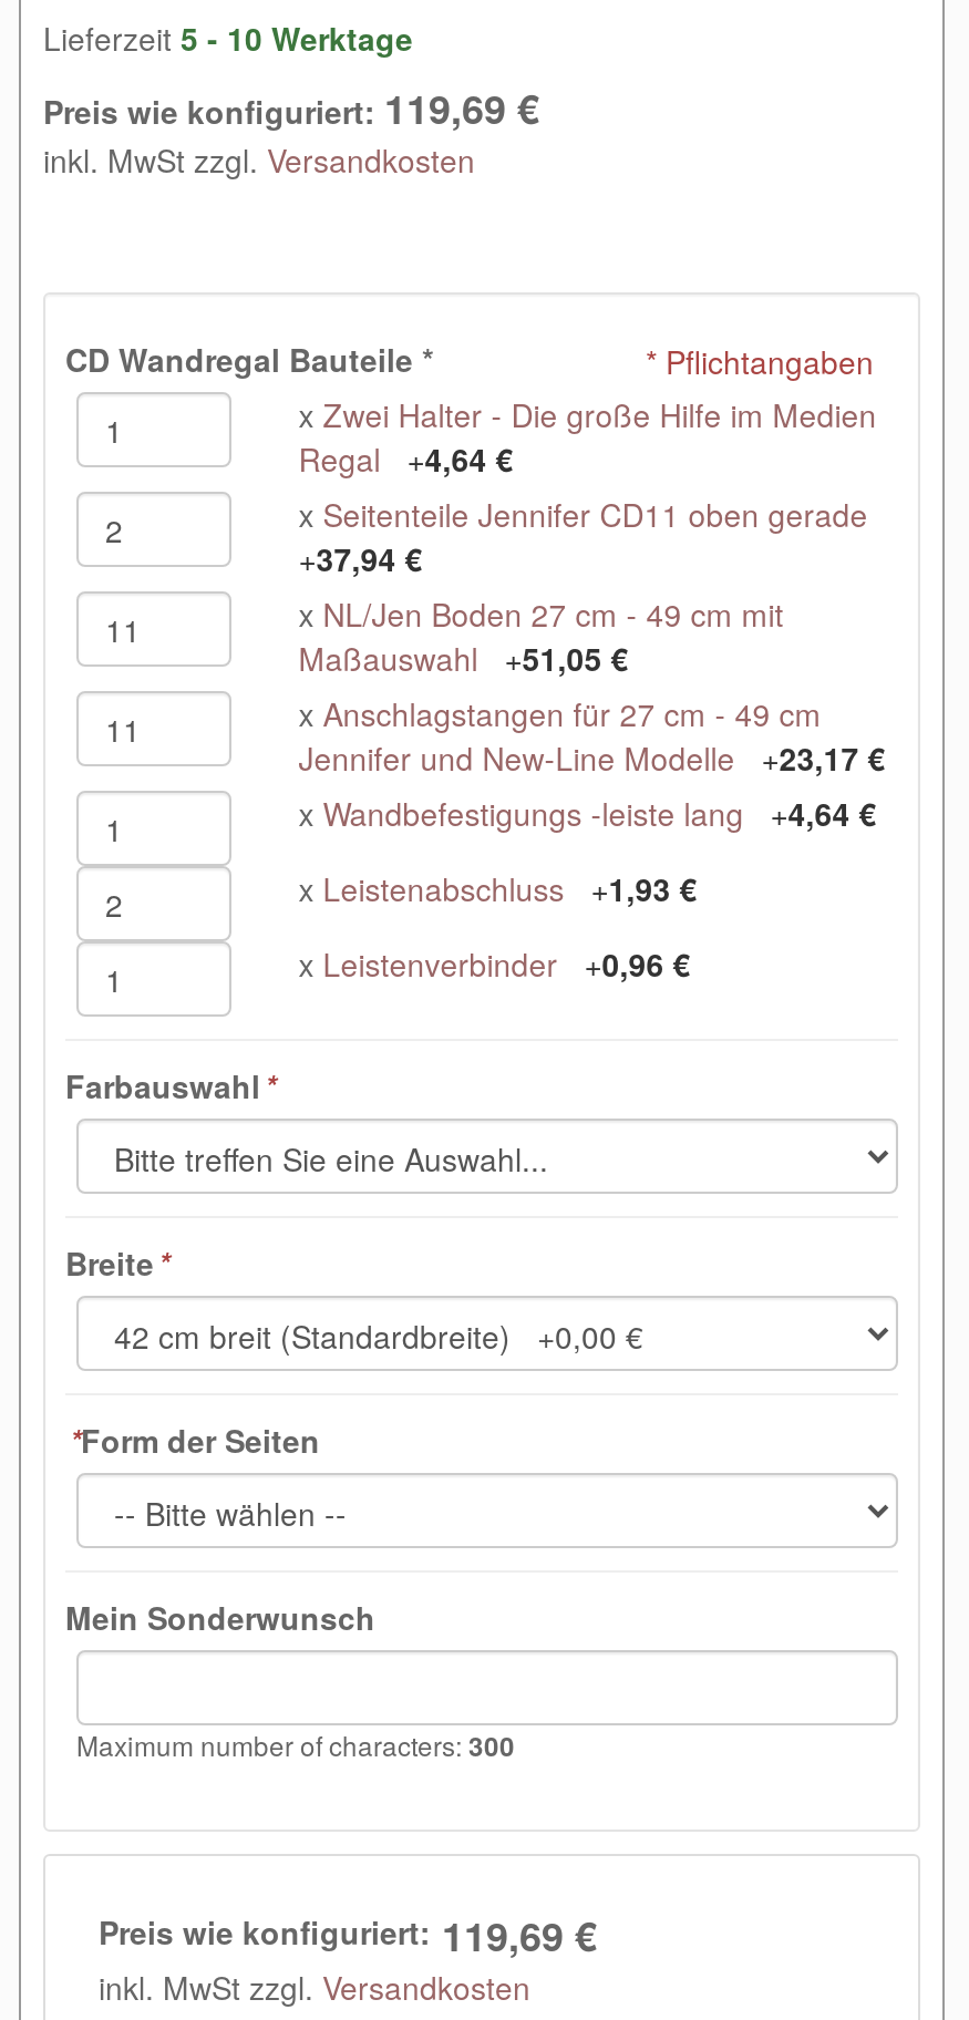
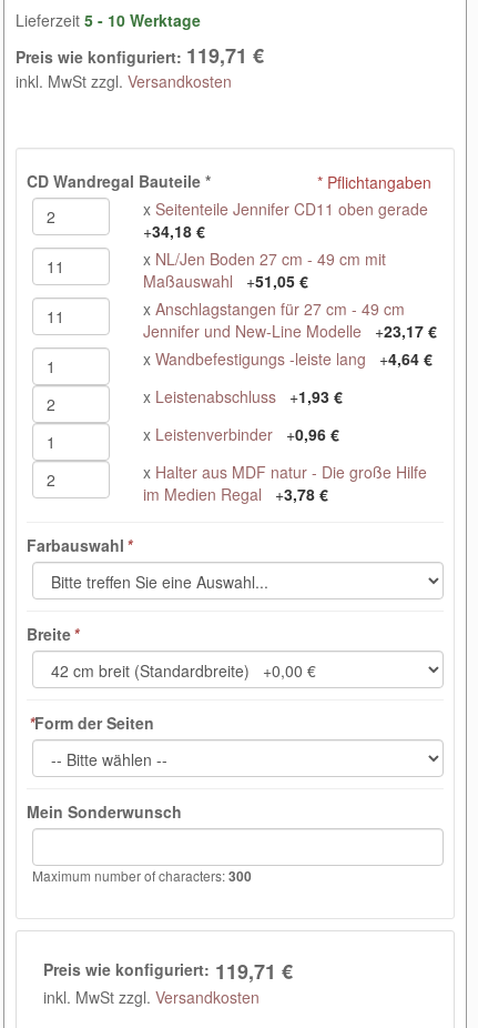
[43,81,539,138] Preis wie konfiguriert: 119,69 € -> [16,42,264,70] Preis wie konfiguriert: 119,71 €
[298,393,876,482] x Zwei Halter - Die große Hilfe im Medien | Regal +4,64 € -> none
moved [298,493,868,537] -> [143,198,428,220]: x Seitenteile Jennifer CD11 oben gerade
[298,537,422,581] +37,94 € -> [143,220,205,242] +34,18 €
moved [298,592,885,987] -> [143,248,437,446]: x NL/Jen Boden 27 cm - 49 cm mit | Maßauswahl +51,05 € | x Anschlagstangen für 27 cm - 49 cm | Jennifer und New-Line Modelle +23,17 € | x Wandbefestigungs -leiste lang +4,64 € | x Leistenabschluss +1,93 € | x Leistenverbinder +0,96 €
none -> [143,461,427,506] x Halter aus MDF natur - Die große Hilfe | im Medien Regal +3,78 €
[99,1908,597,1966] Preis wie konfiguriert: 119,69 € -> [43,957,293,986] Preis wie konfiguriert: 119,71 €

